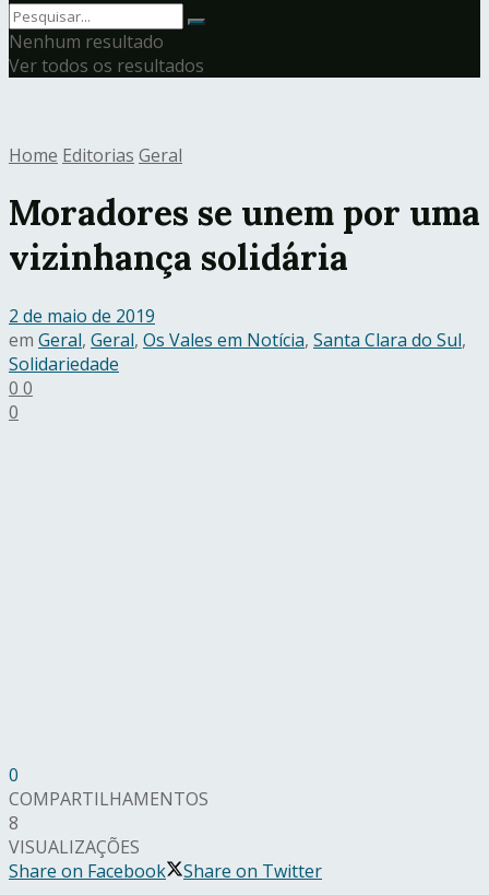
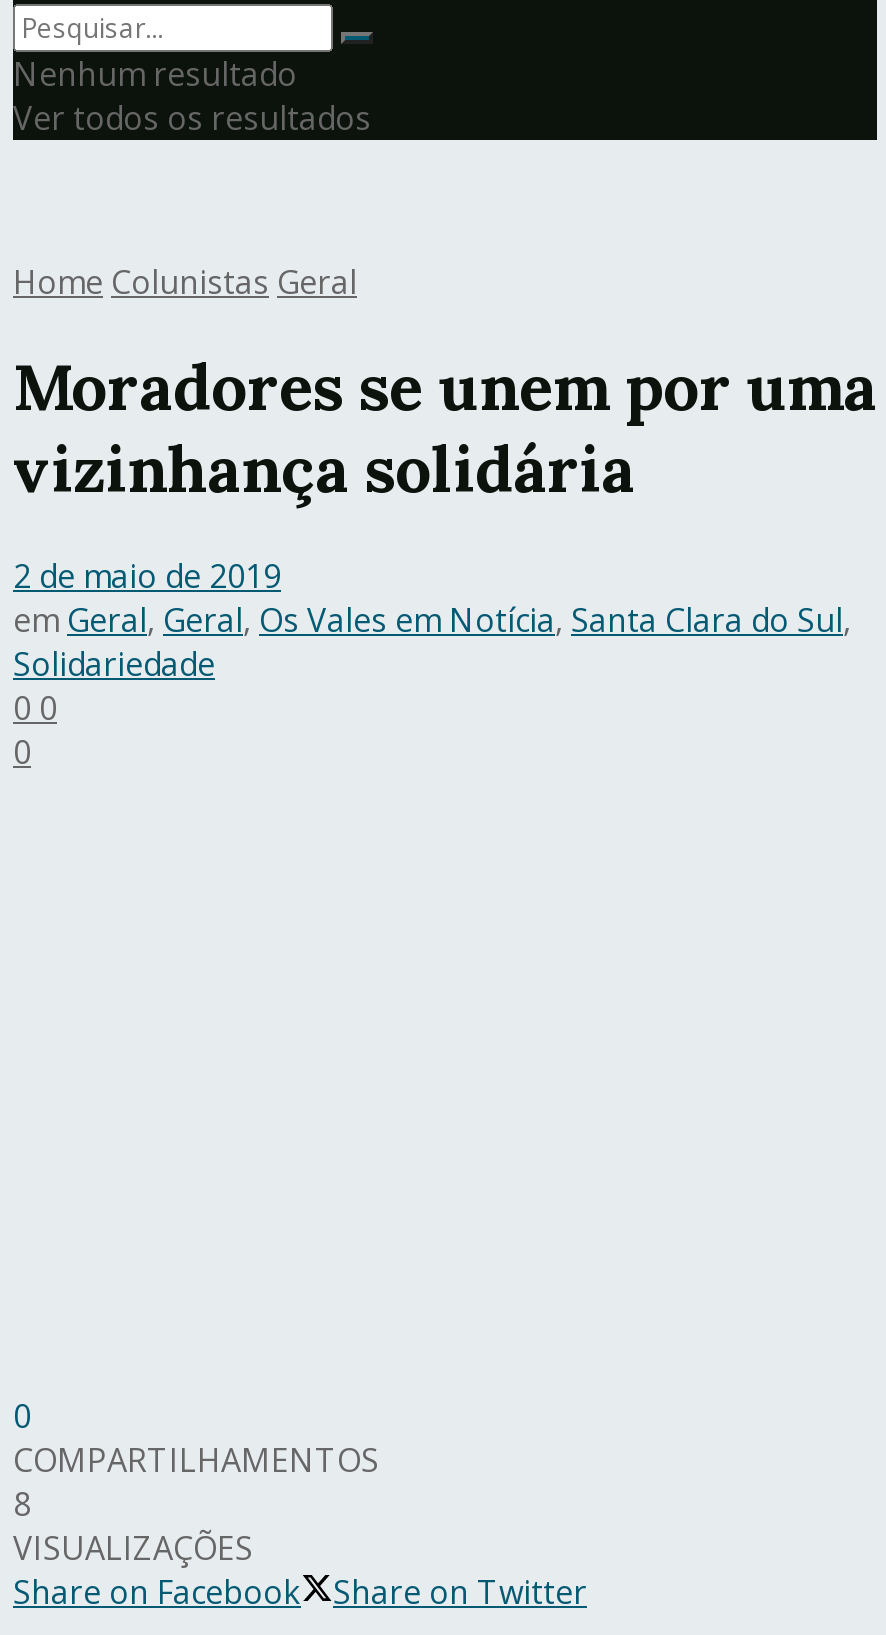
[9,143,182,167] Home Editorias Geral -> [13,260,357,304] Home Colunistas Geral

